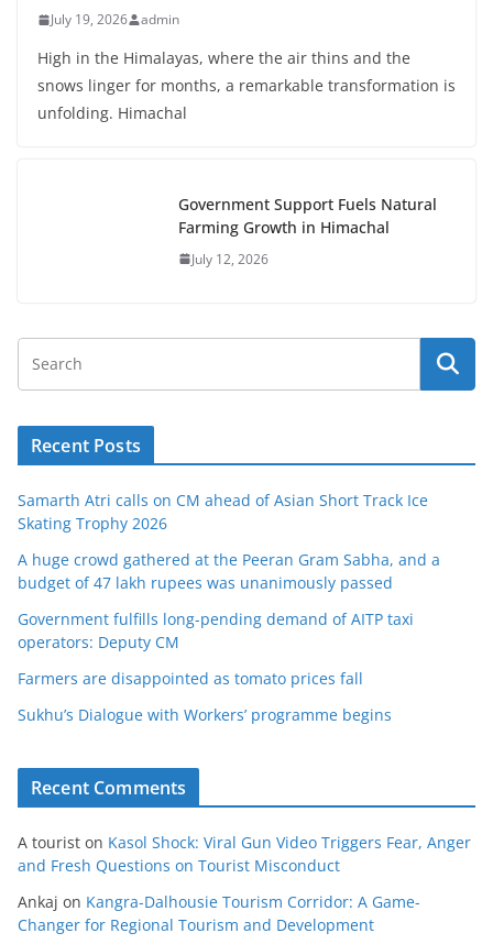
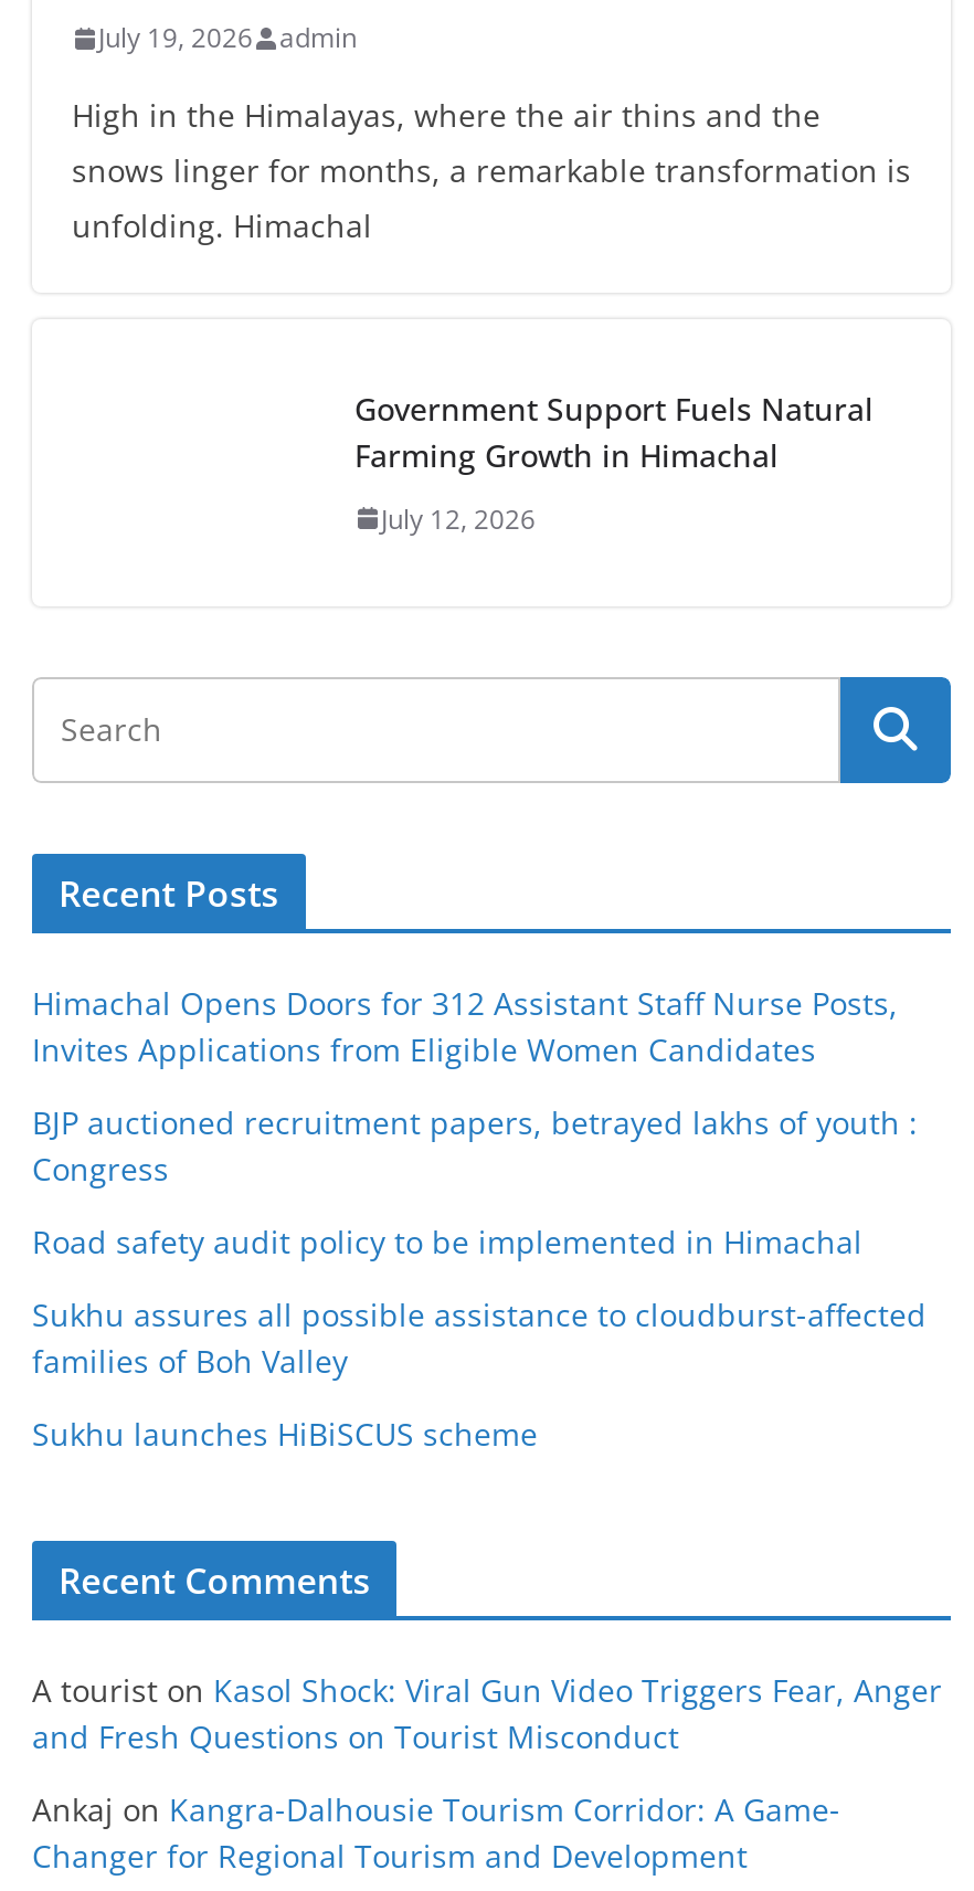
[18,490,428,534] Samarth Atri calls on CM ahead of Asian Short Track Ice | Skating Trophy 2026 -> [32,982,898,1071] Himachal Opens Doors for 312 Assistant Staff Nurse Posts, | Invites Applications from Eligible Women Candidates
[18,549,440,593] A huge crowd gathered at the Peeran Gram Sabha, and a | budget of 47 lakh rupees was unanimously passed -> [32,1101,918,1190] BJP auctioned recruitment papers, betrayed lakhs of youth : | Congress
[18,609,414,653] Government fulfills long-pending demand of AITP taxi | operators: Deputy CM -> [32,1221,862,1263] Road safety audit policy to be implemented in Himachal
[18,668,363,689] Farmers are disappointed as tomato prices fall -> [32,1294,927,1382] Sukhu assures all possible assistance to cloudburst-affected | families of Boh Valley
[18,704,392,725] Sukhu’s Dialogue with Workers’ programme begins -> [32,1413,538,1455] Sukhu launches HiBiSCUS scheme

